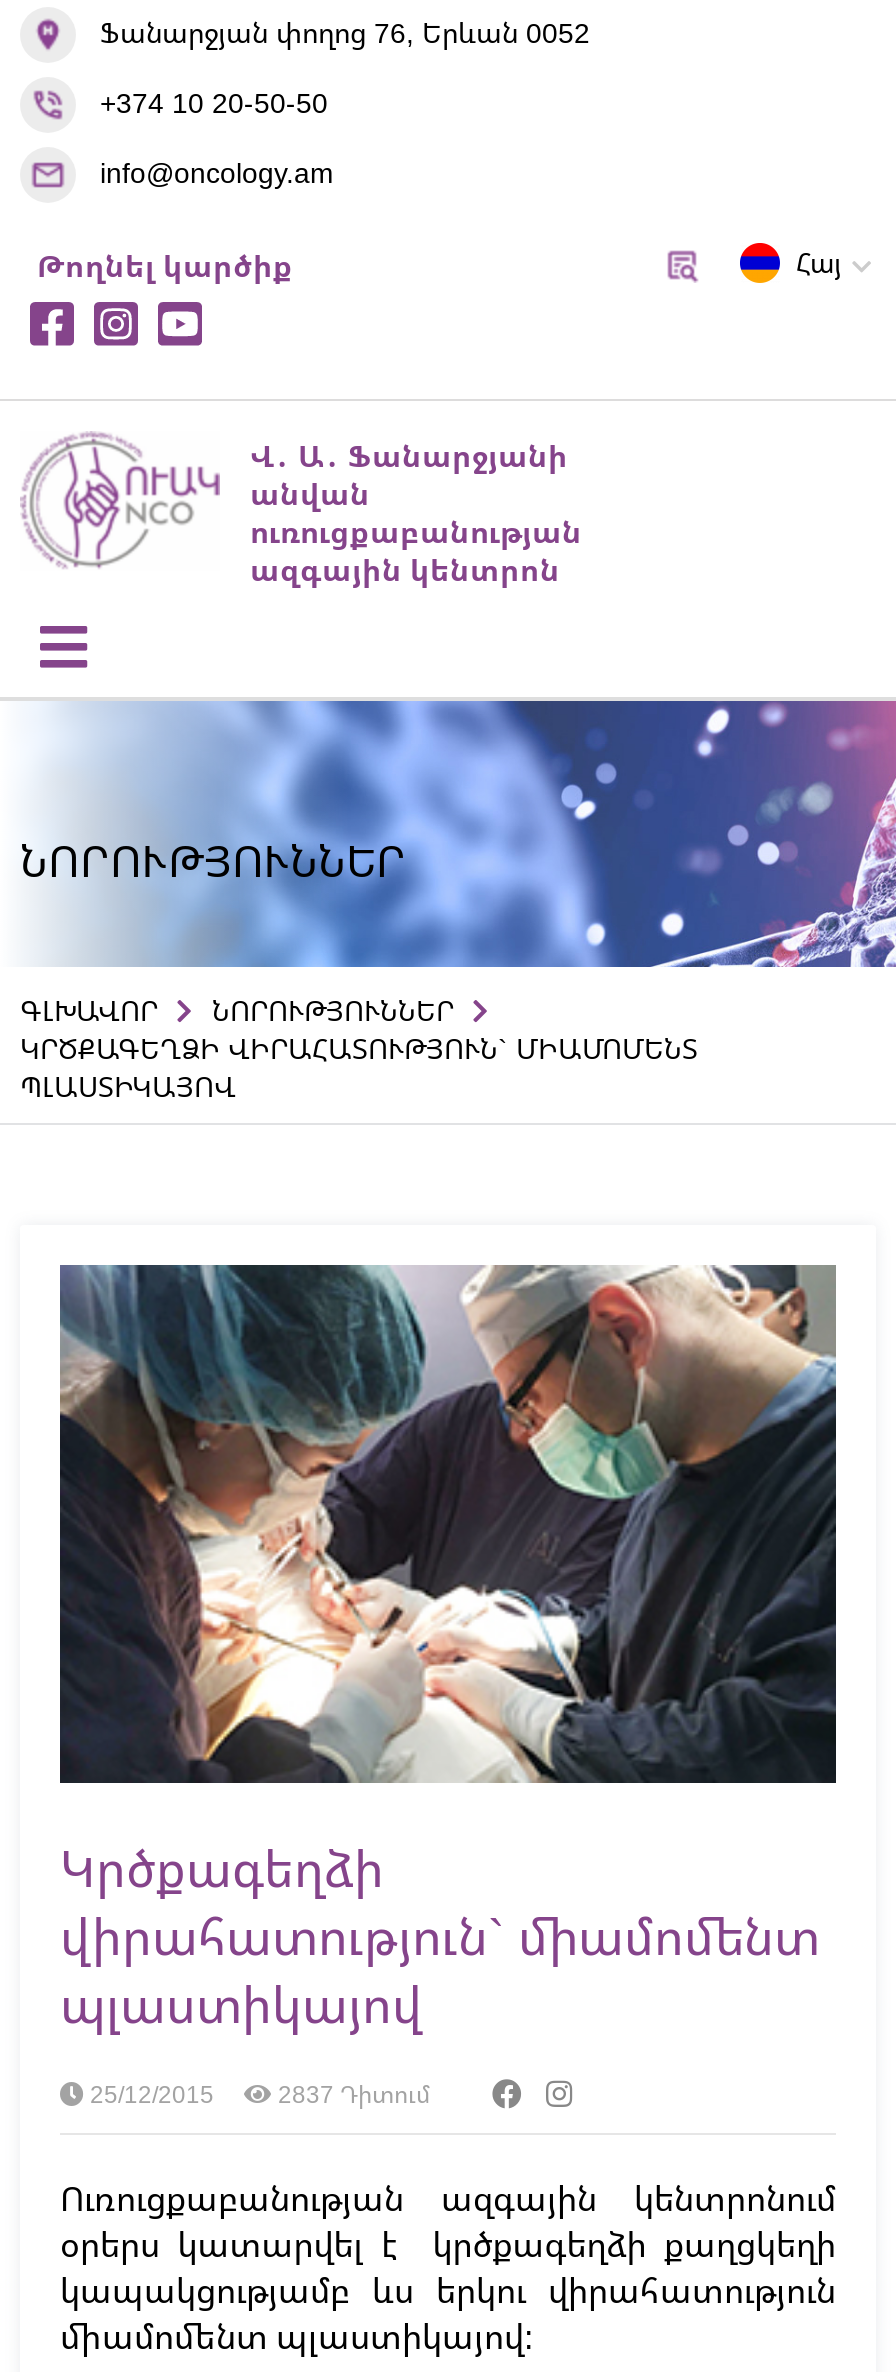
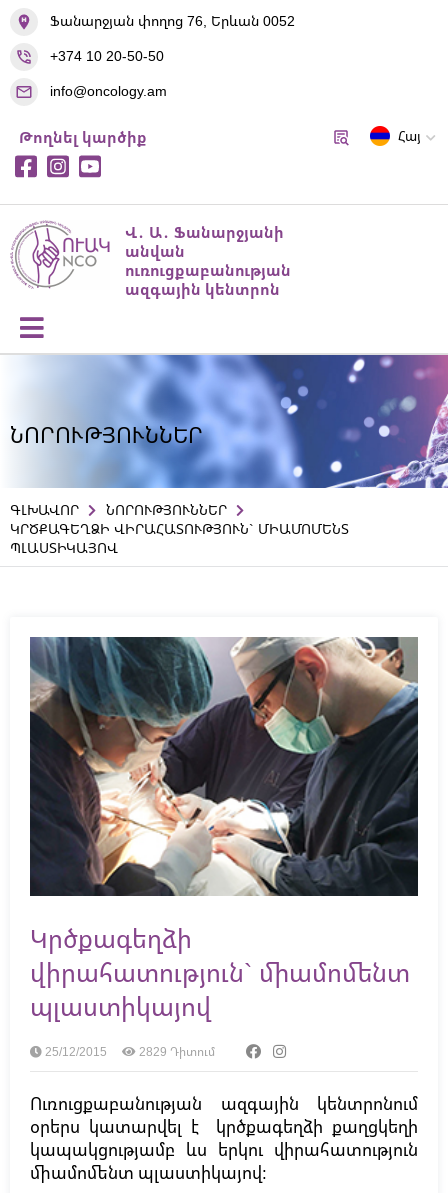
[84,2076,430,2110] 25/12/2015 2837 Դիտում -> [42,1043,215,1060] 25/12/2015 2829 Դիտում

